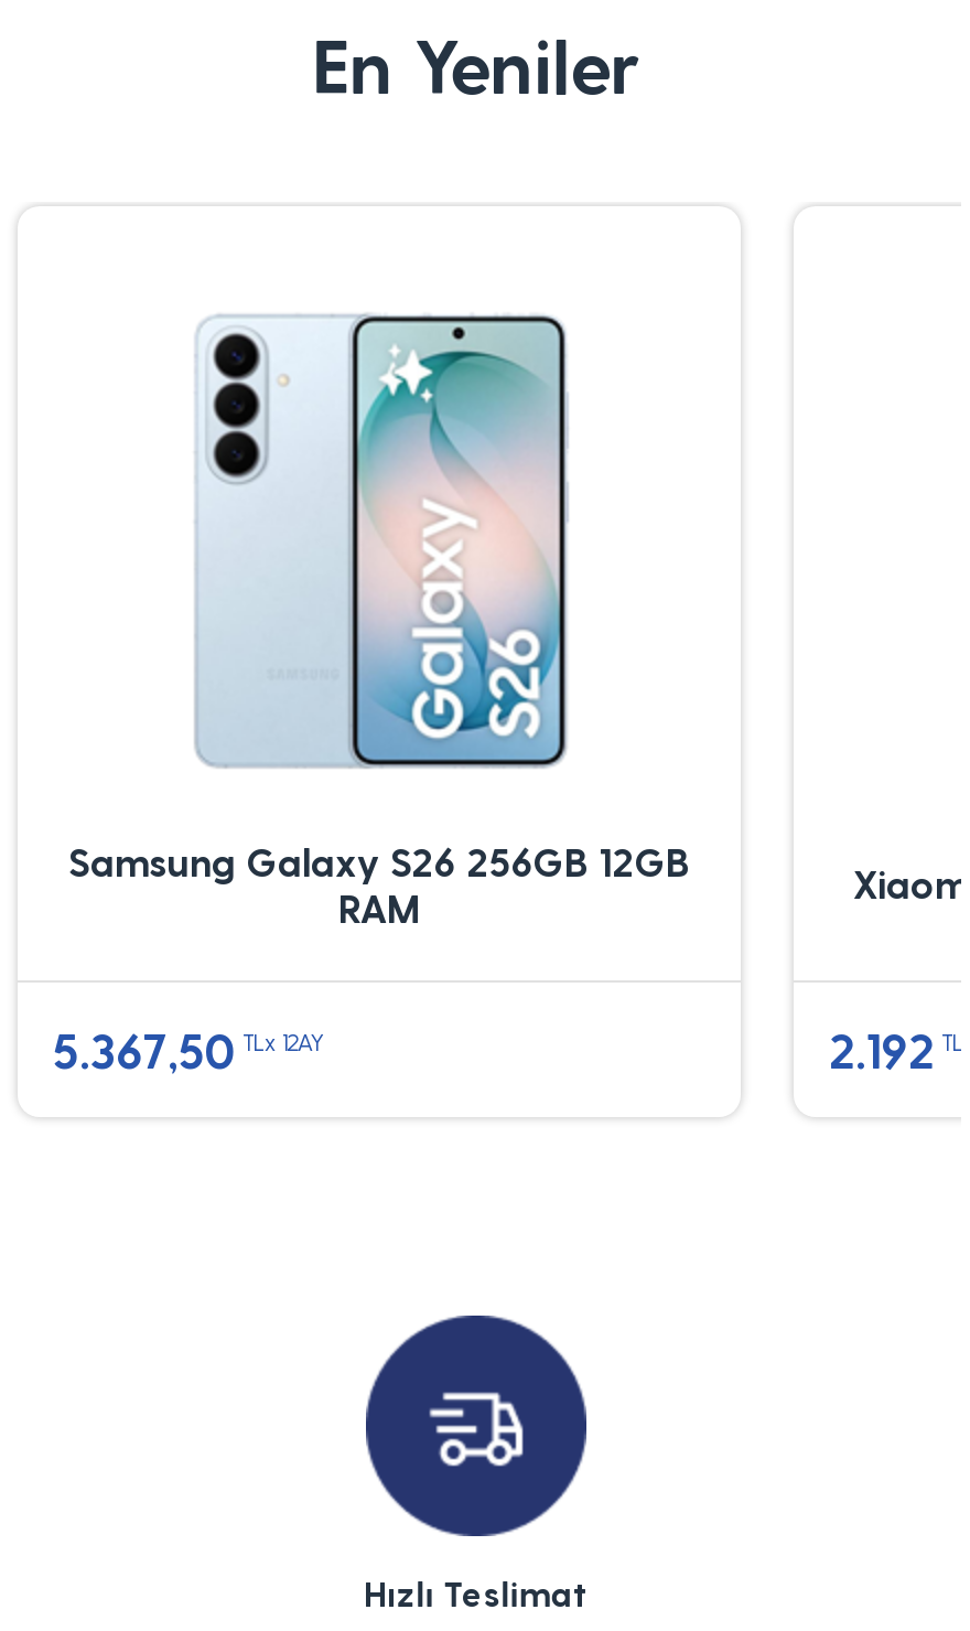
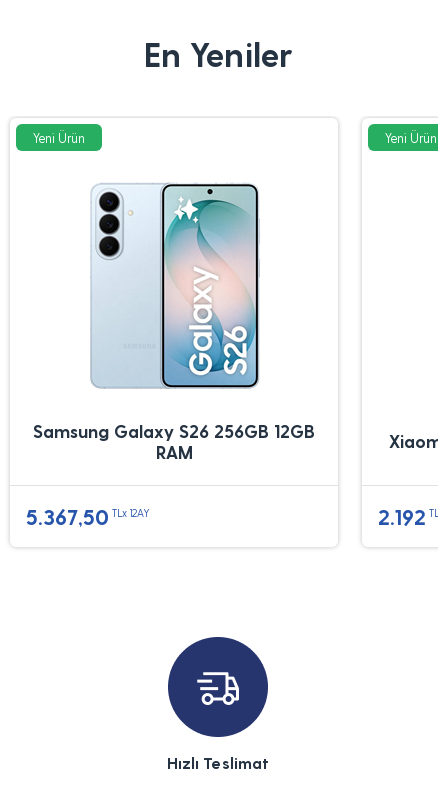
none -> [33,130,85,145] Yeni Ürün
none -> [385,130,437,145] Yeni Ürün

